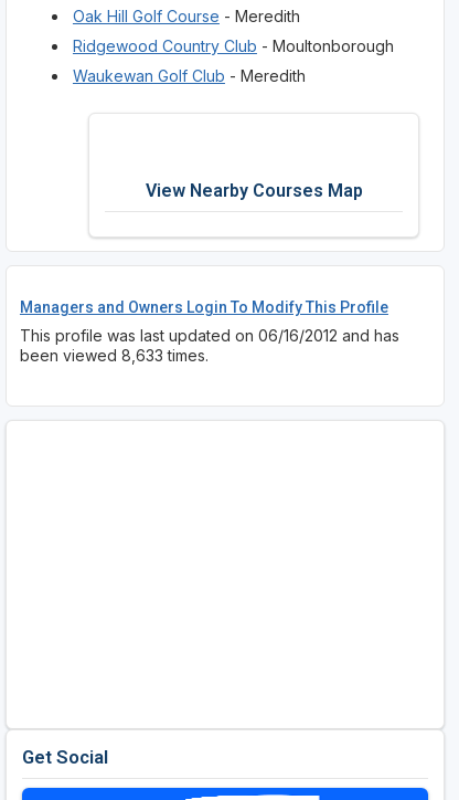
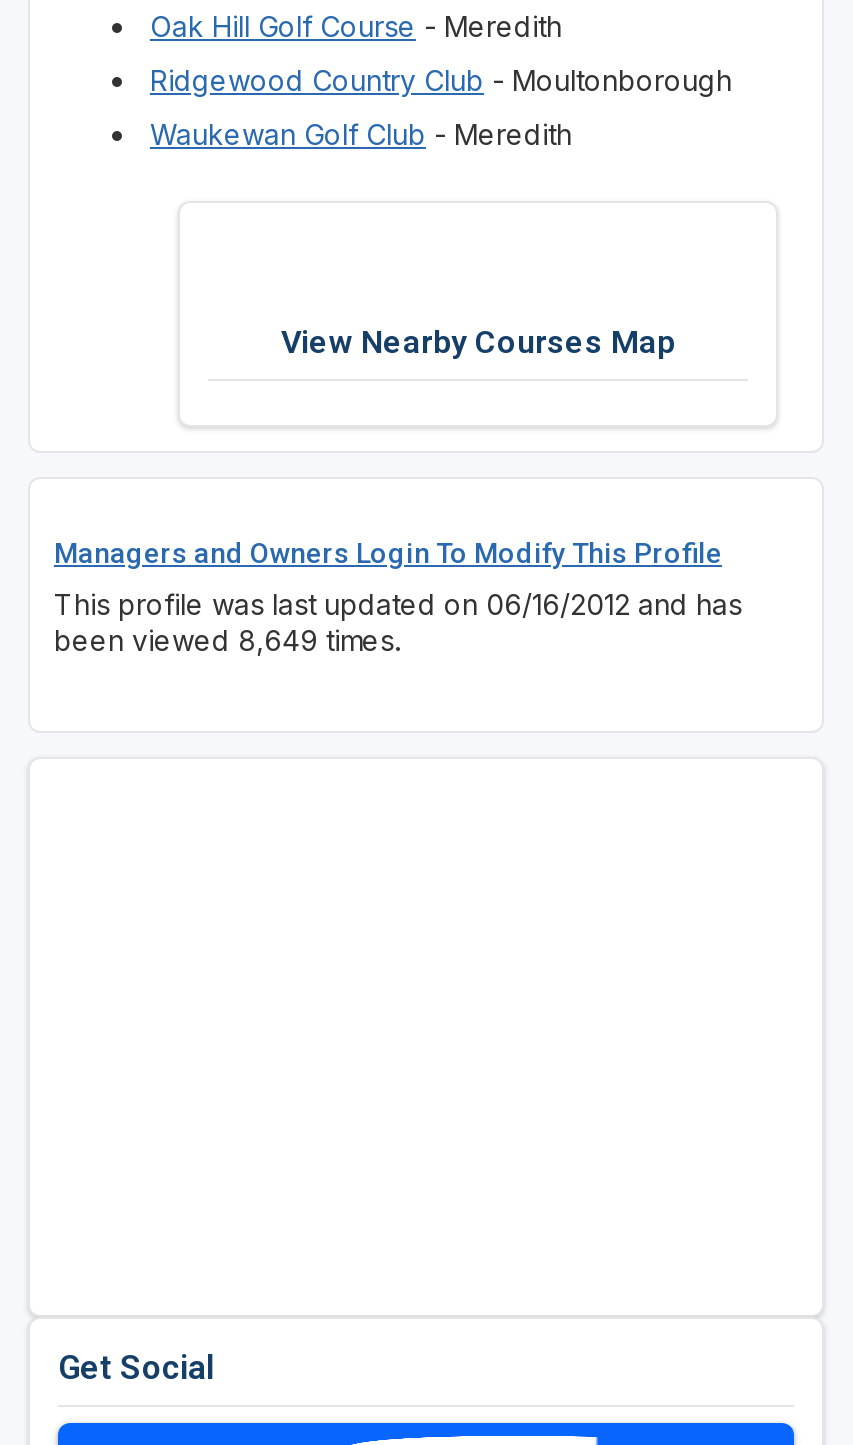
[20,346,209,364] been viewed 8,633 times. -> [54,622,400,656] been viewed 8,649 times.

